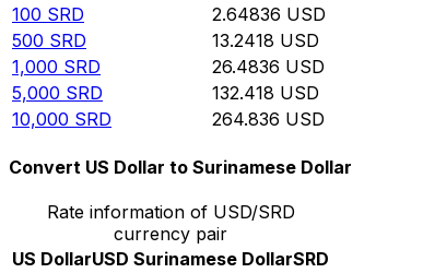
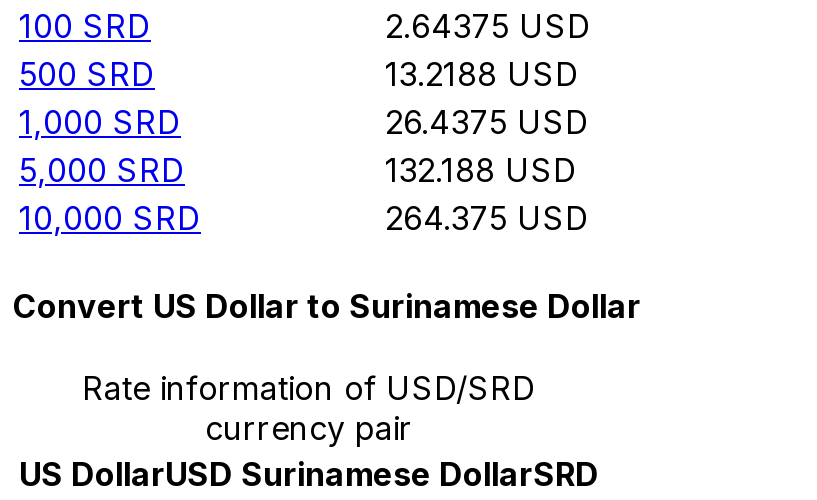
[212,3,326,25] 2.64836 USD -> [385,6,591,46] 2.64375 USD
[212,29,319,51] 13.2418 USD -> [385,54,579,94] 13.2188 USD
[212,55,325,77] 26.4836 USD -> [385,102,589,142] 26.4375 USD
[212,82,319,104] 132.418 USD -> [385,150,577,190] 132.188 USD
[212,108,325,130] 264.836 USD -> [385,198,589,238] 264.375 USD

